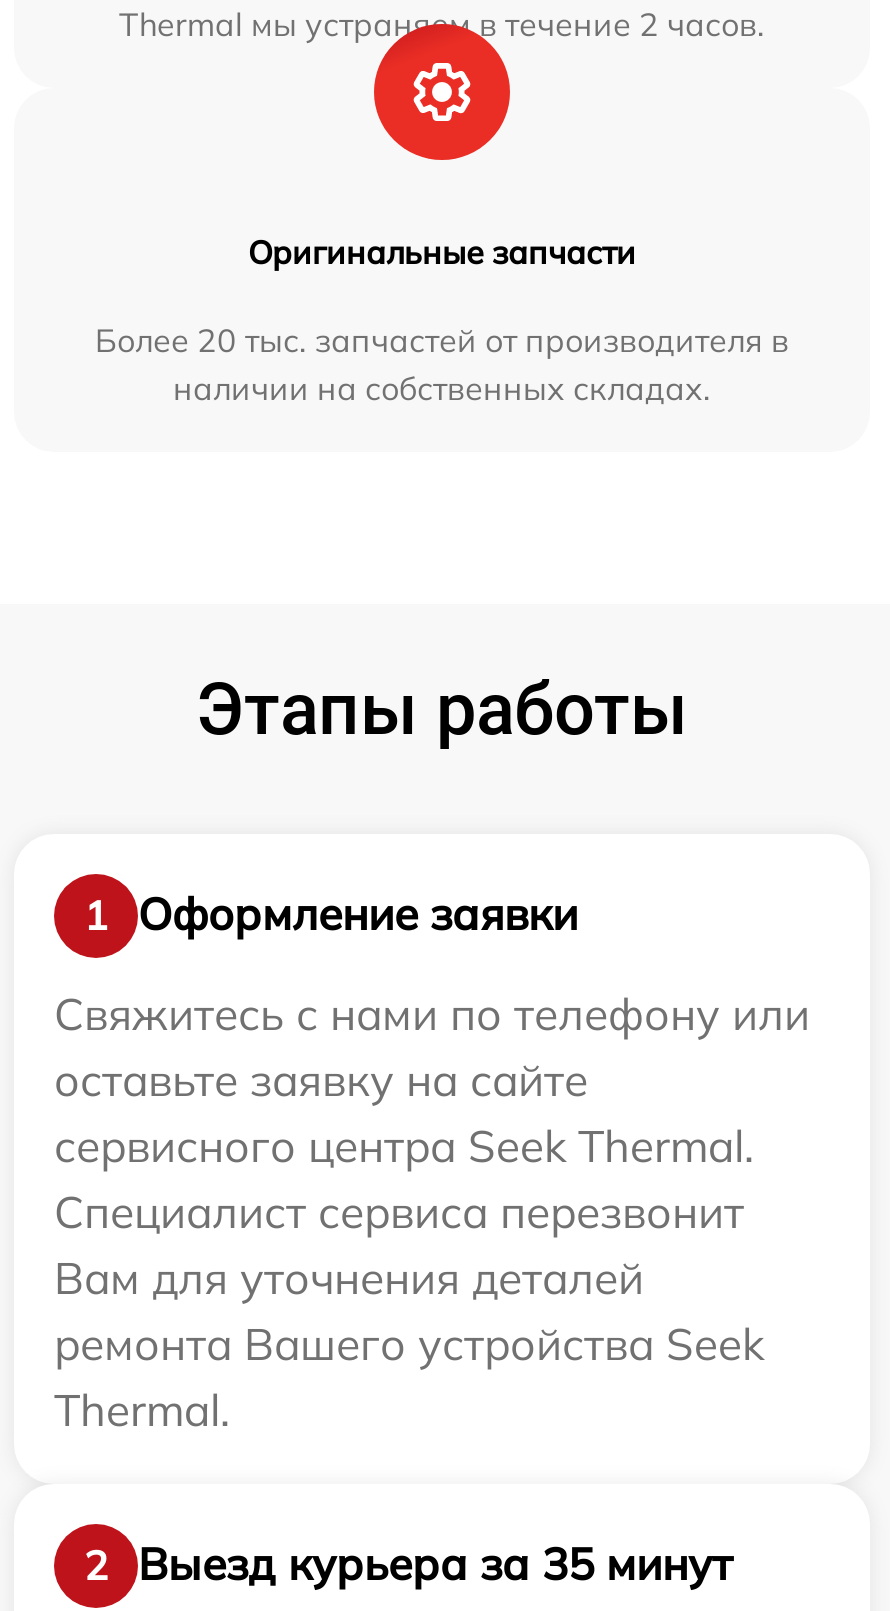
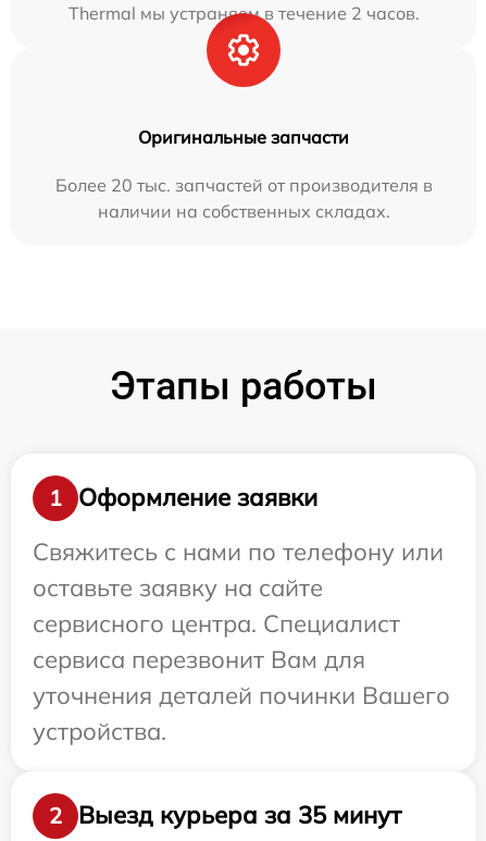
[54,1118,764,1438] сервисного центра Seek Thermal. | Специалист сервиса перезвонит | Вам для уточнения деталей | ремонта Вашего устройства Seek | Thermal. -> [33,608,450,746] сервисного центра. Специалист | сервиса перезвонит Вам для | уточнения деталей починки Вашего | устройства.

